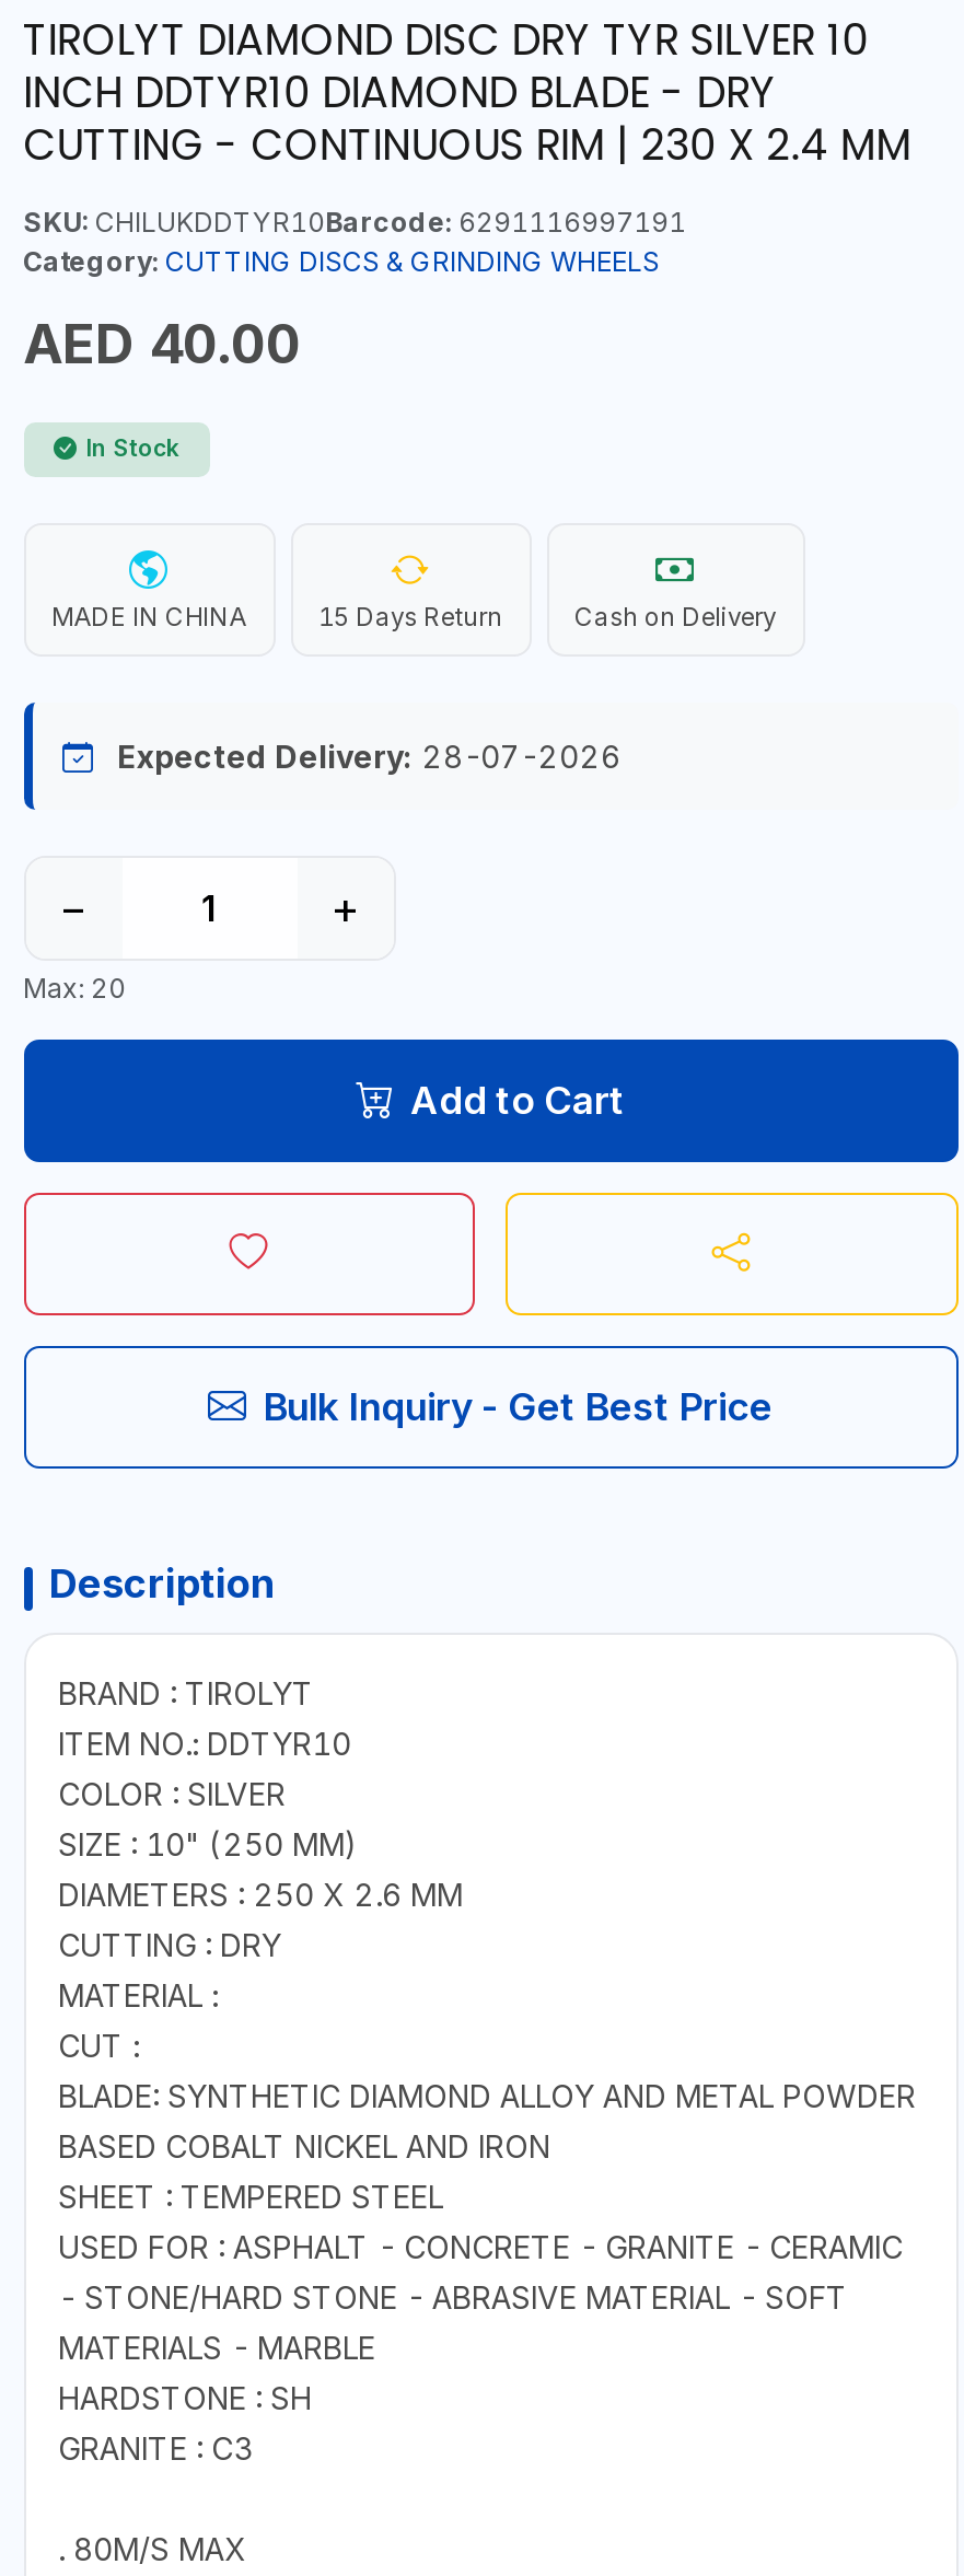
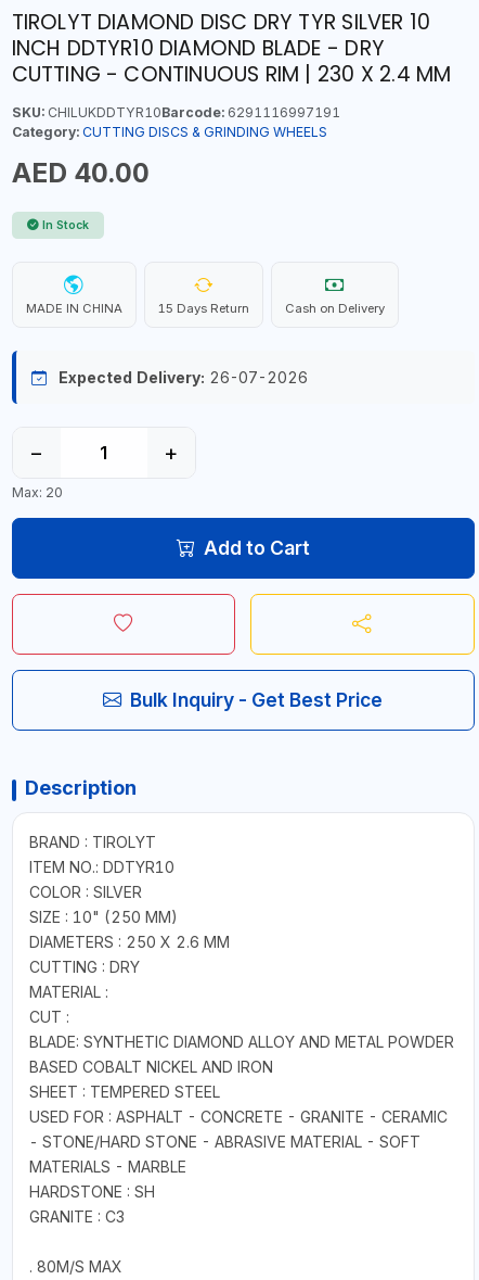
[117,738,620,775] Expected Delivery: 28-07-2026 -> [58,368,307,386] Expected Delivery: 26-07-2026

